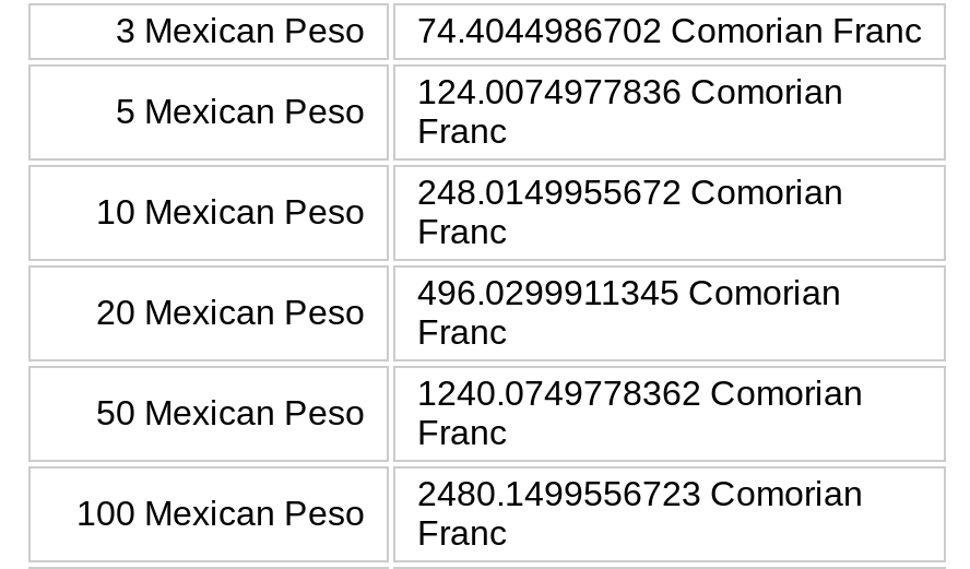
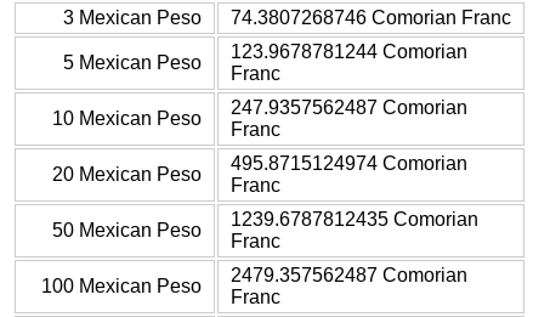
[417,11,922,48] 74.4044986702 Comorian Franc -> [231,7,511,28] 74.3807268746 Comorian Franc
[417,73,843,110] 124.0074977836 Comorian -> [231,41,467,62] 123.9678781244 Comorian
[417,173,843,210] 248.0149955672 Comorian -> [231,97,467,117] 247.9357562487 Comorian
[417,273,841,311] 496.0299911345 Comorian -> [231,153,467,173] 495.8715124974 Comorian
[417,374,863,411] 1240.0749778362 Comorian -> [231,209,478,229] 1239.6787812435 Comorian
[417,474,863,512] 2480.1499556723 Comorian -> [231,264,467,285] 2479.357562487 Comorian

